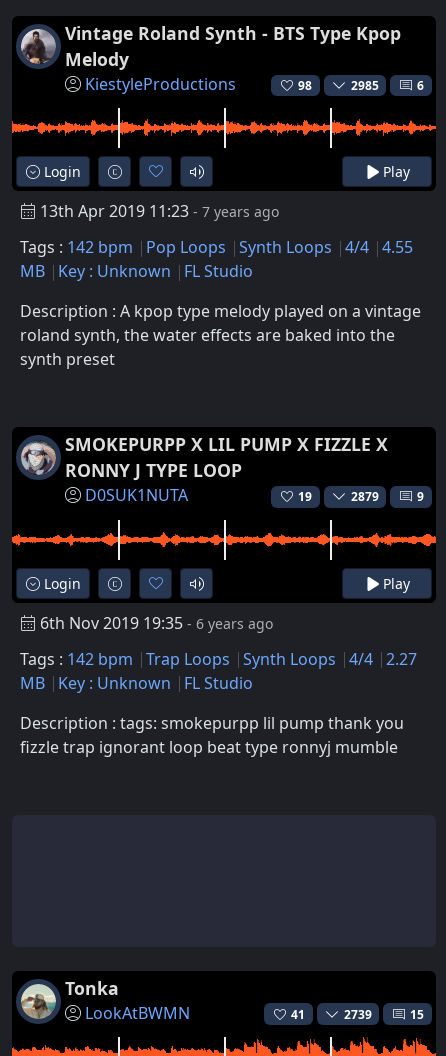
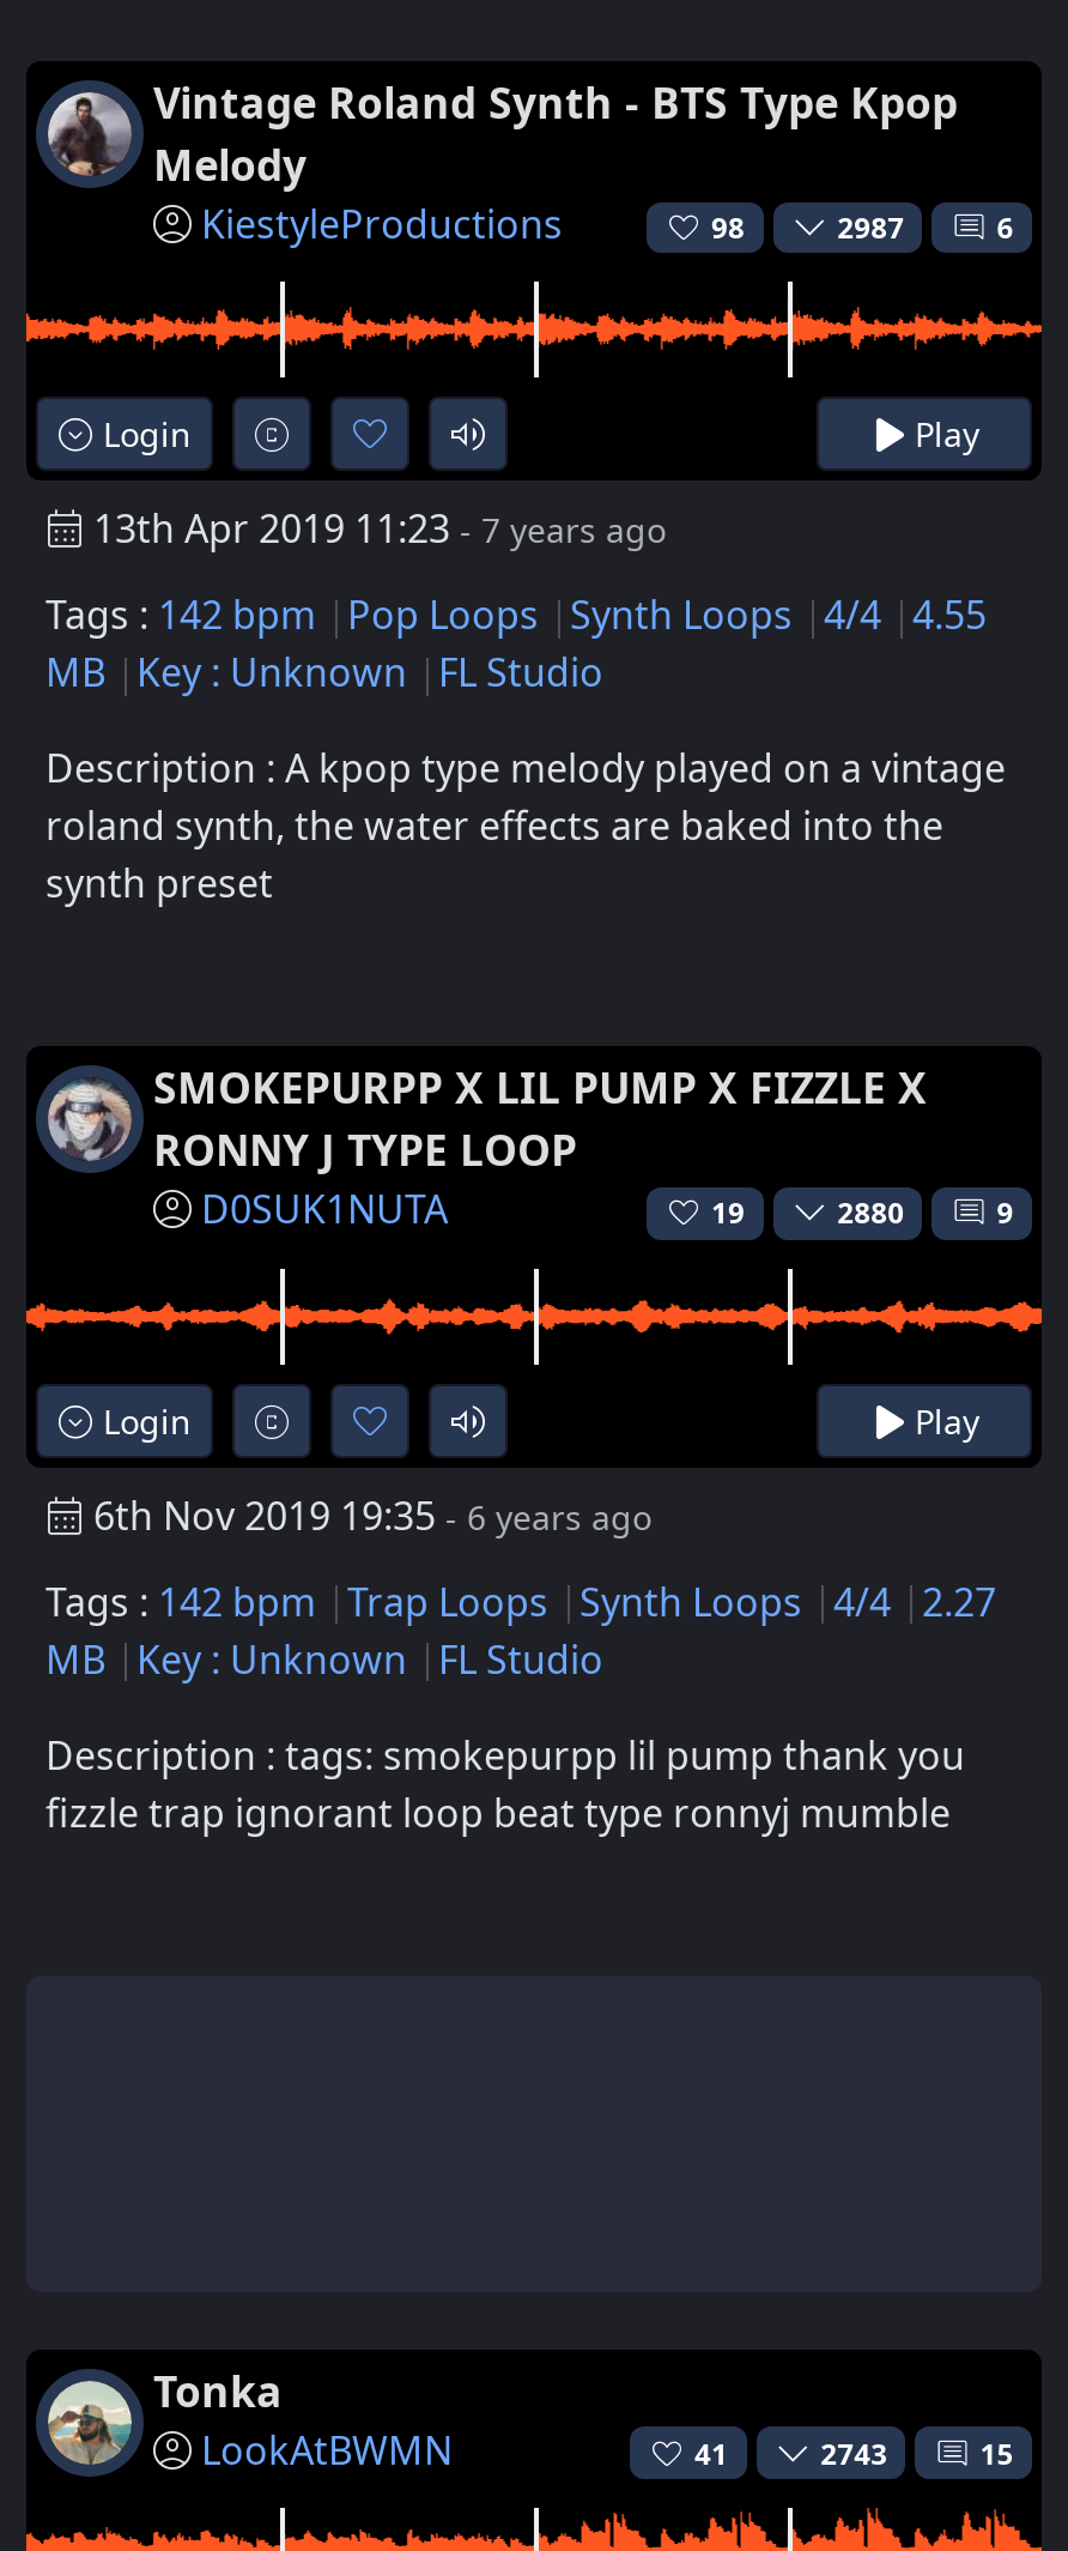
[351,77,379,94] 2985 -> [837,208,904,248] 2987
[351,488,379,505] 2879 -> [837,1193,904,1234] 2880
[344,1005,372,1022] 2739 -> [820,2432,887,2473] 2743

